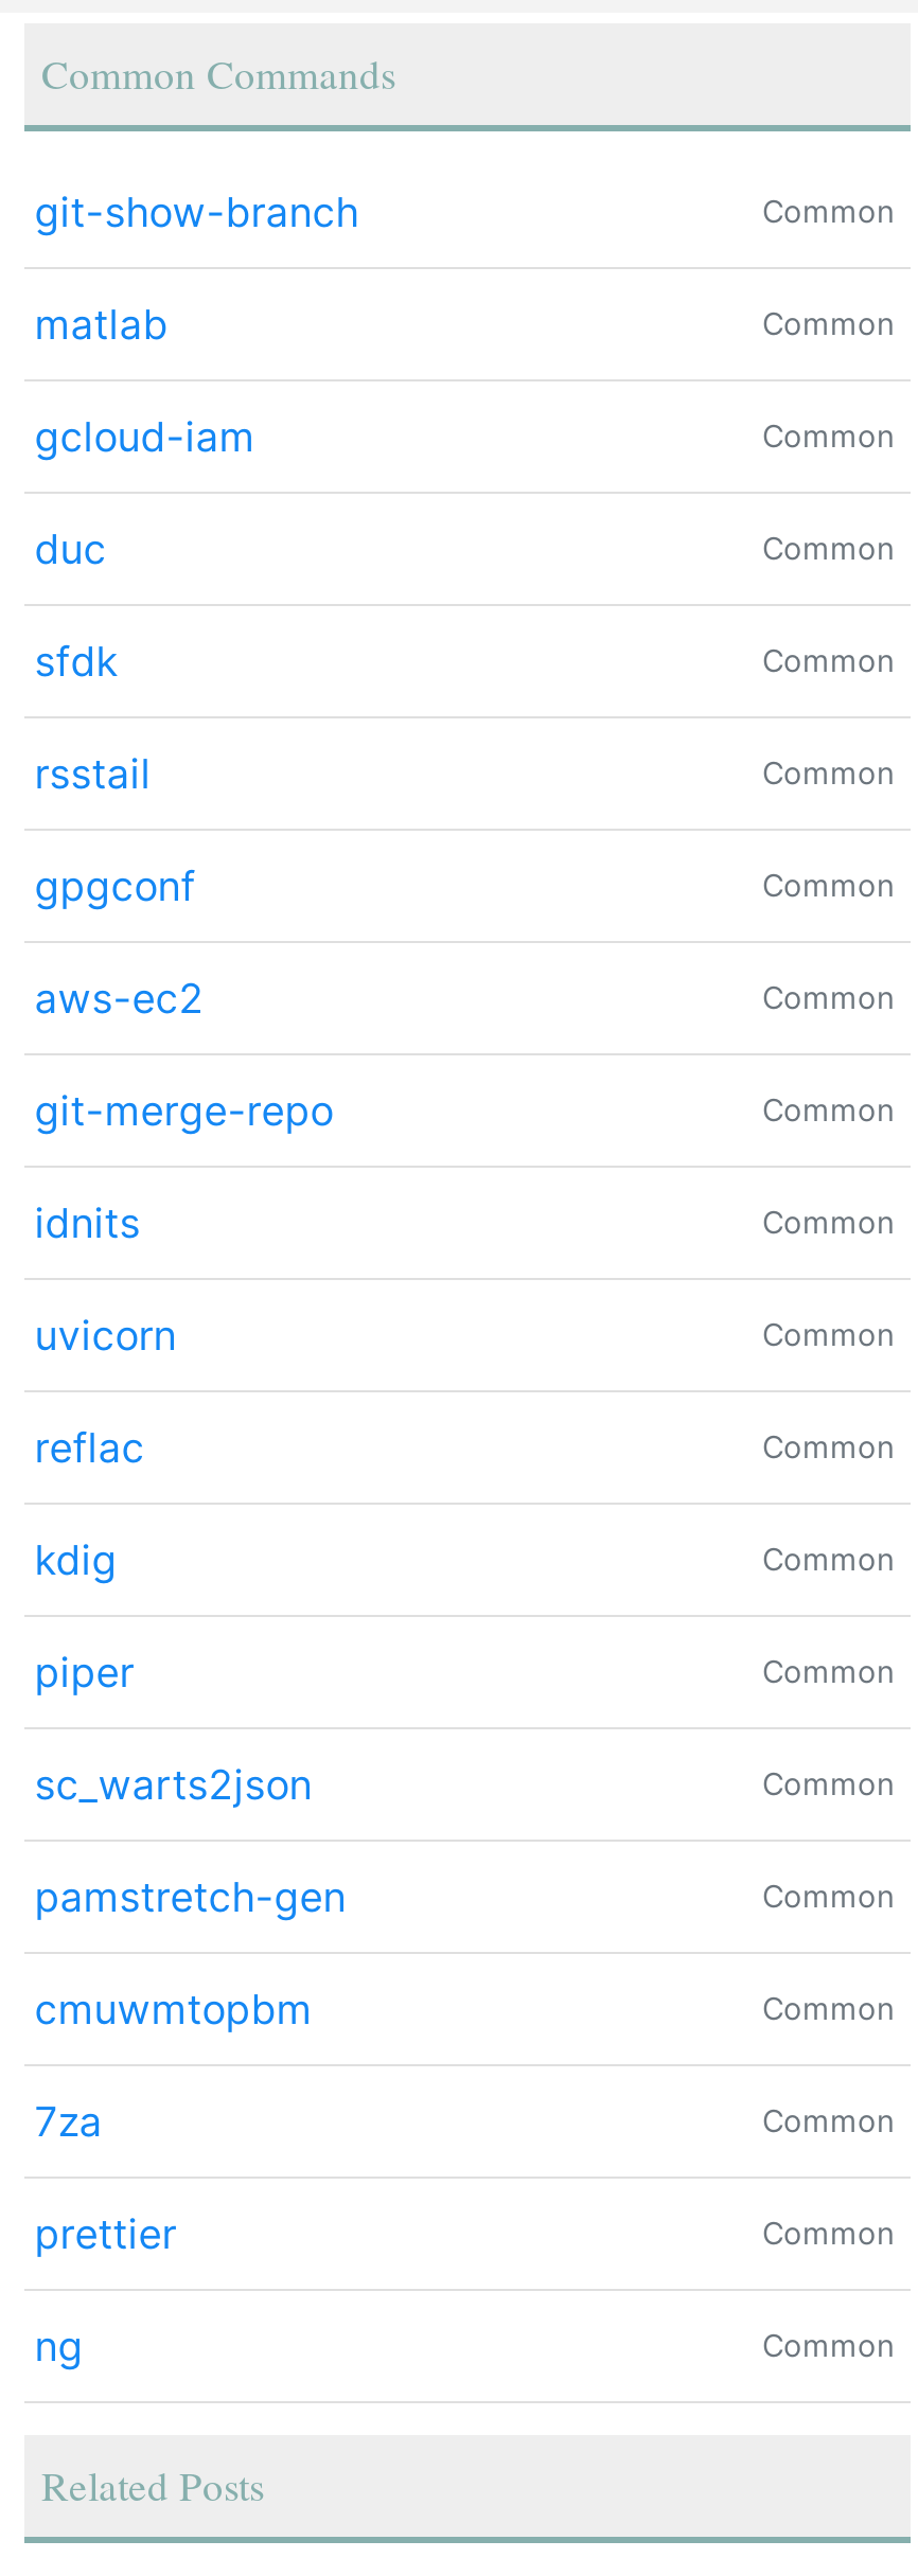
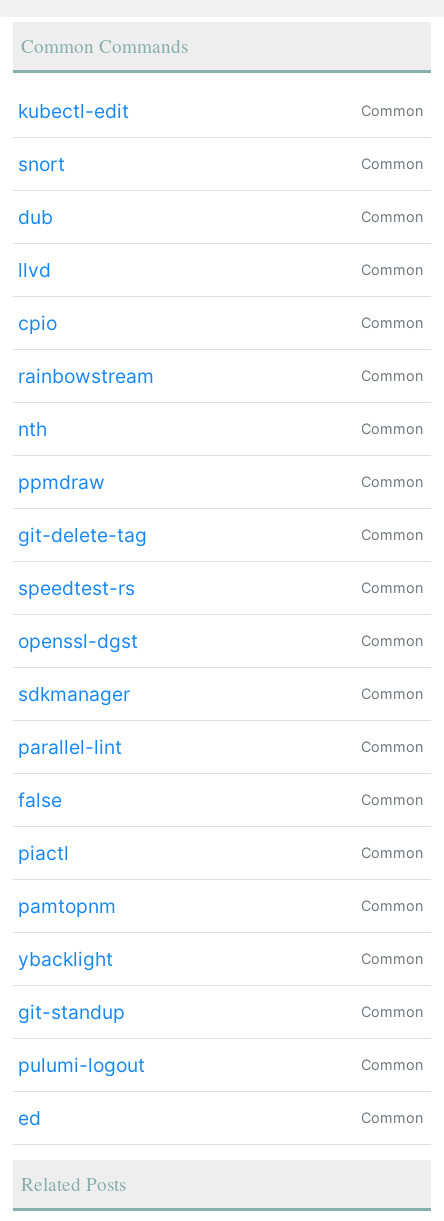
[35,186,359,237] git-show-branch -> [18,99,129,123] kubectl-edit
[35,298,168,349] matlab -> [18,152,65,176] snort
[35,411,255,462] gcloud-iam -> [18,205,53,229] dub
[35,523,107,574] duc -> [18,258,51,282] llvd
[35,635,117,686] sfdk -> [18,311,57,335] cpio
[35,748,151,799] rsstail -> [18,364,154,388] rainbowstream
[35,860,196,911] gpgconf -> [18,417,47,441] nth
[35,972,204,1023] aws-ec2 -> [18,470,105,494] ppmdraw
[35,1085,333,1136] git-merge-repo -> [18,523,147,547] git-delete-tag
[35,1197,141,1248] idnits -> [18,576,135,600] speedtest-rs
[35,1309,177,1360] uvicorn -> [18,629,138,653] openssl-dgst
[35,1422,145,1472] reflac -> [18,682,130,706] sdkmanager
[35,1534,117,1585] kdig -> [18,735,122,759] parallel-lint
[35,1646,134,1697] piper -> [18,788,62,812] false
[35,1759,312,1809] sc_warts2json -> [18,841,69,865] piactl
[35,1871,346,1922] pamstretch-gen -> [18,894,116,918] pamtopnm
[35,1983,312,2034] cmuwmtopbm -> [18,947,113,971] ybacklight
[35,2096,102,2146] 7za -> [18,1000,125,1024] git-standup
[35,2208,177,2259] prettier -> [18,1053,145,1077] pulumi-logout
[35,2320,83,2371] ng -> [18,1106,41,1130] ed

